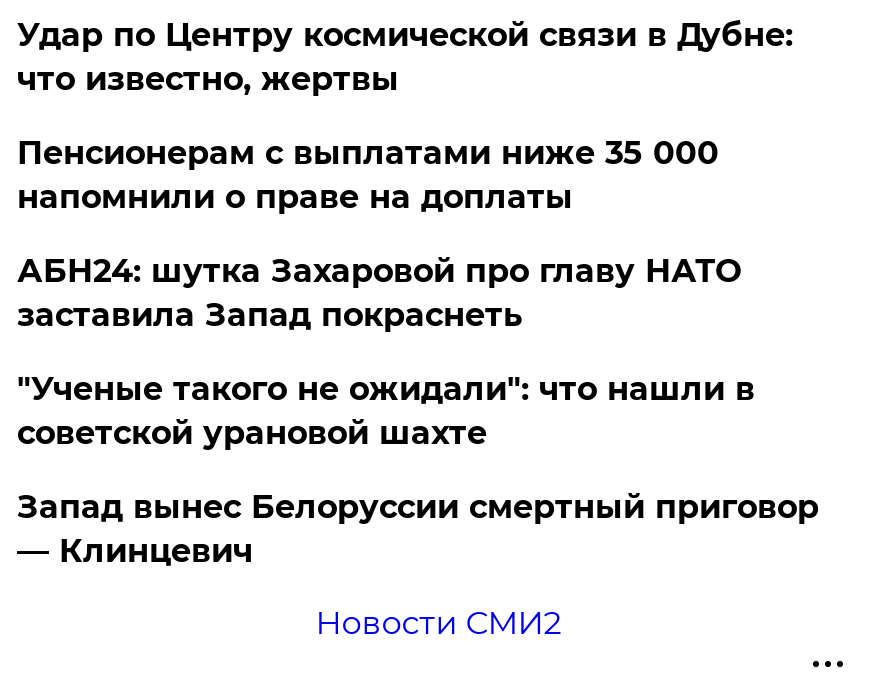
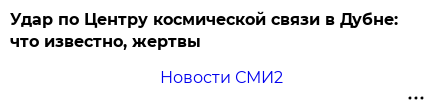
[17,134,819,570] Пенсионерам с выплатами ниже 35 000 | напомнили о праве на доплаты | АБН24: шутка Захаровой про главу НАТО | заставила Запад покраснеть | "Ученые такого не ожидали": что нашли в | советской урановой шахте | Запад вынес Белоруссии смертный приговор | — Клинцевич -> none

